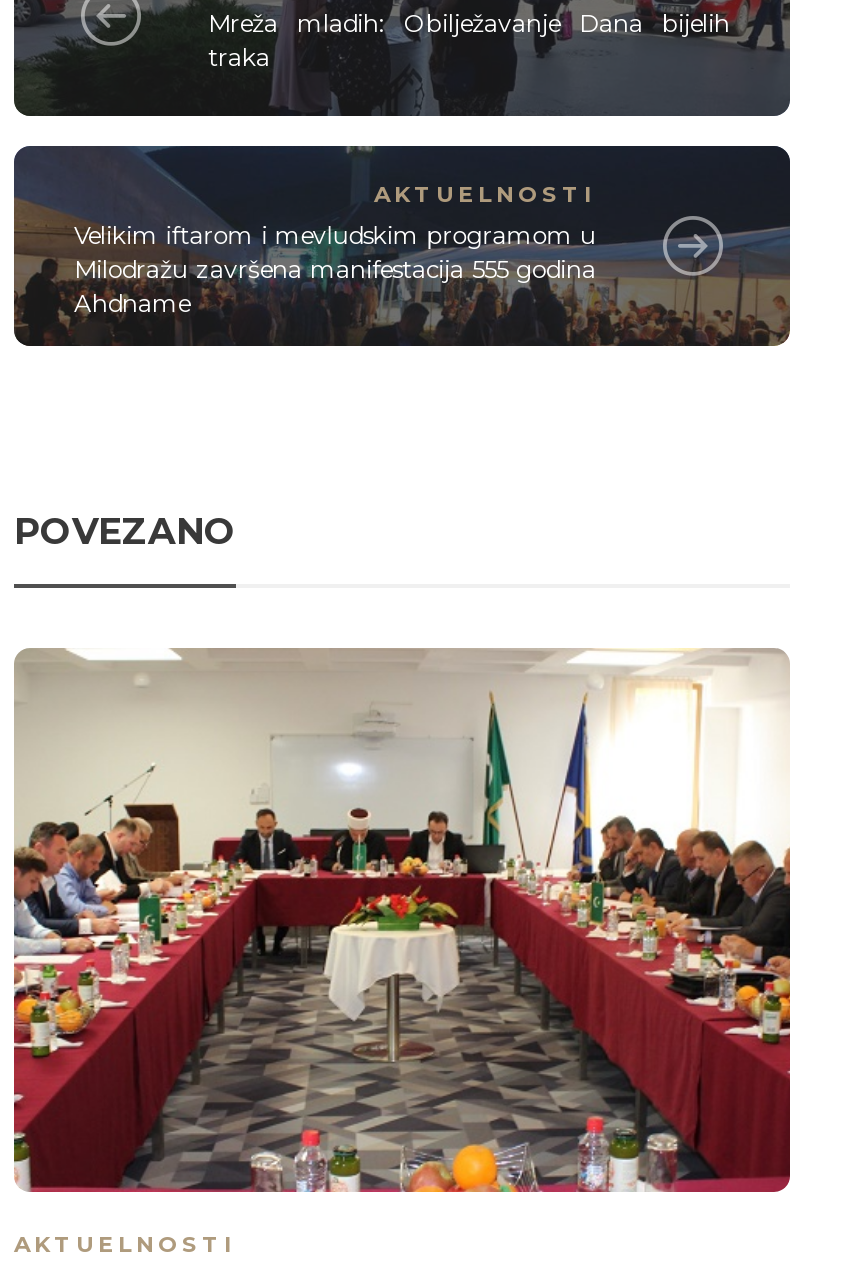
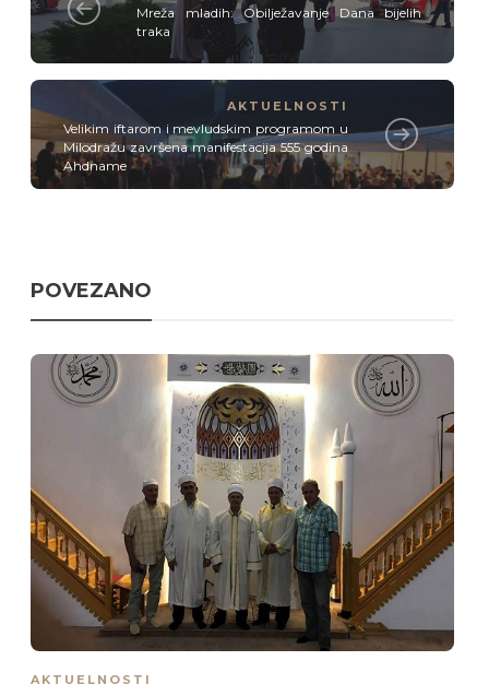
[12,648,792,1194] [image] -> [29,353,455,652] [image]

